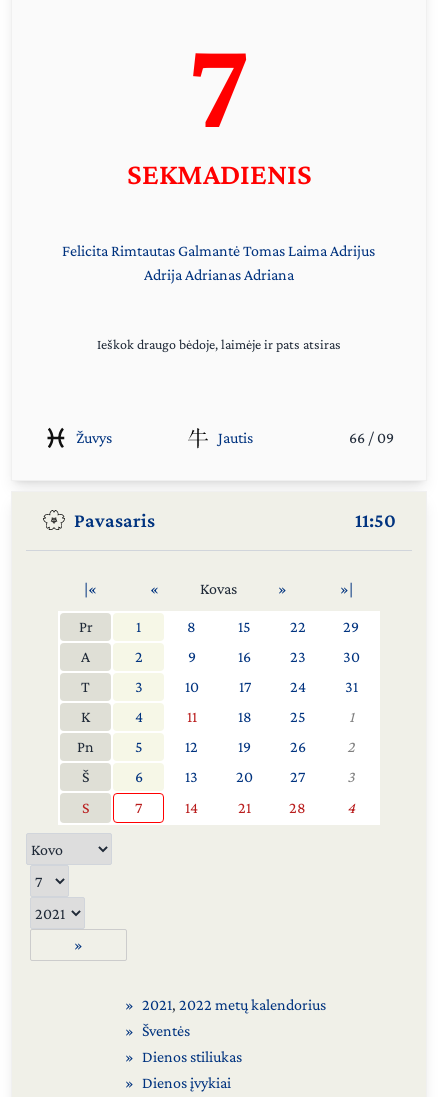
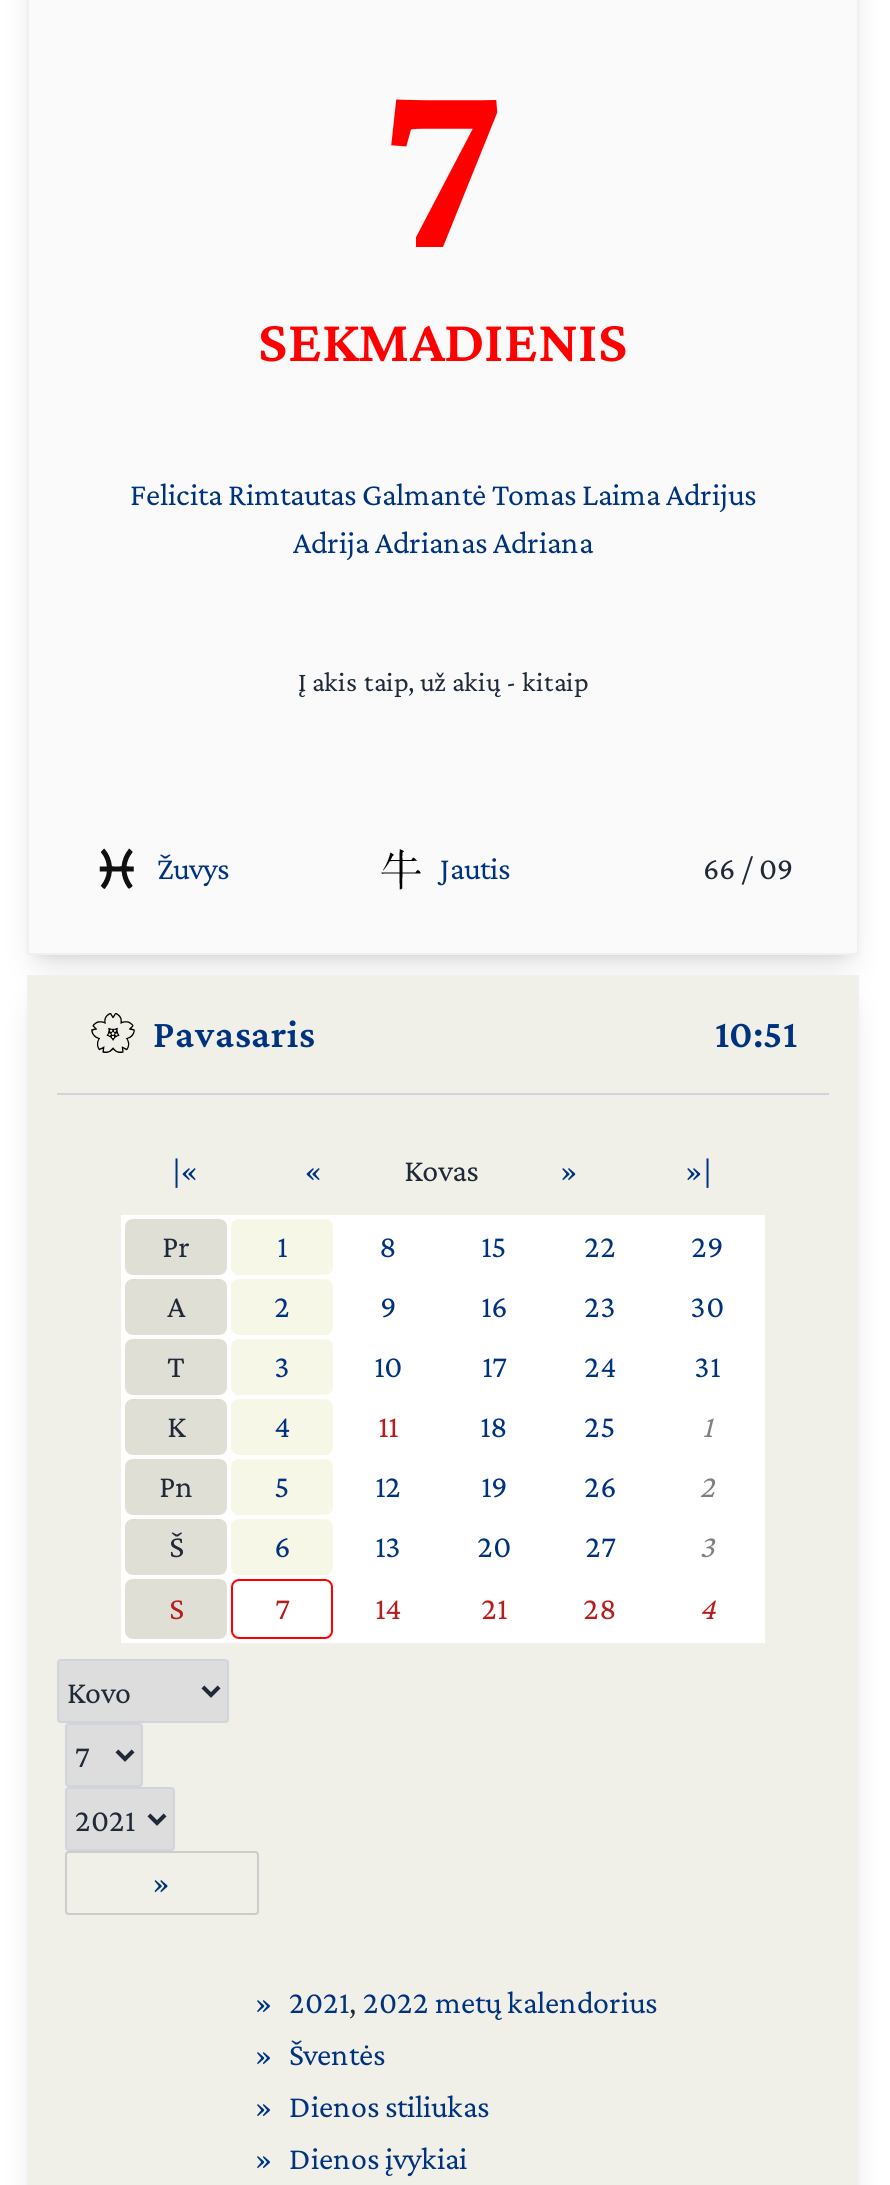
[97,336,341,352] Ieškok draugo bėdoje, laimėje ir pats atsiras -> [298,666,588,698] Į akis taip, už akių - kitaip
[355,509,396,531] 11:50 -> [715,1011,797,1055] 10:51

